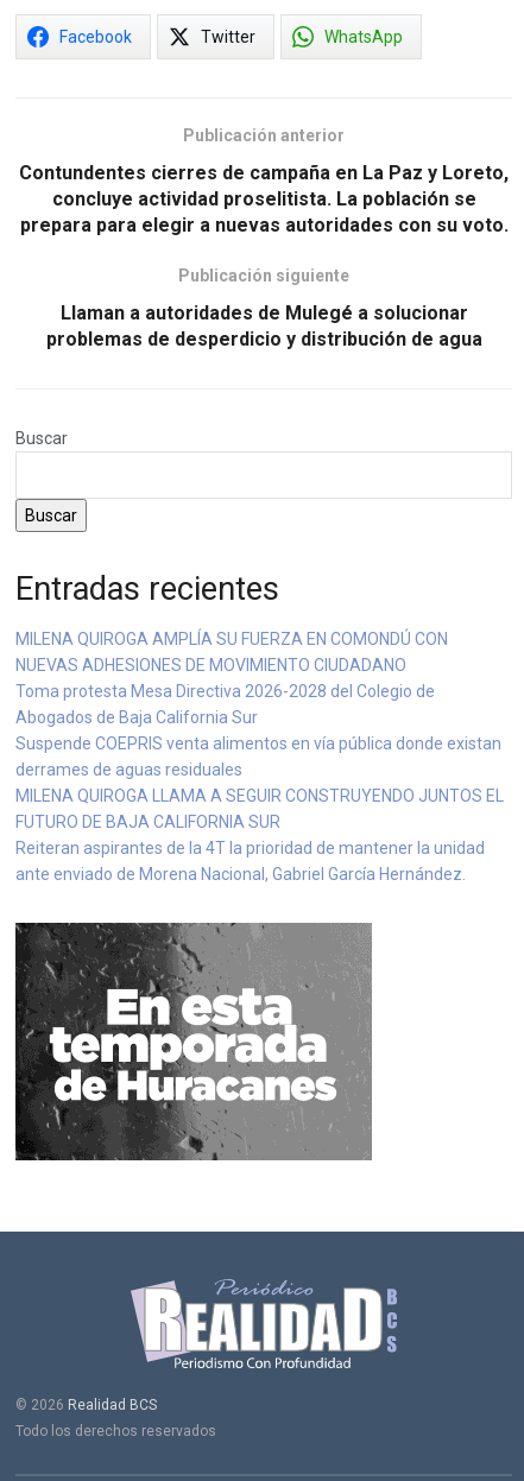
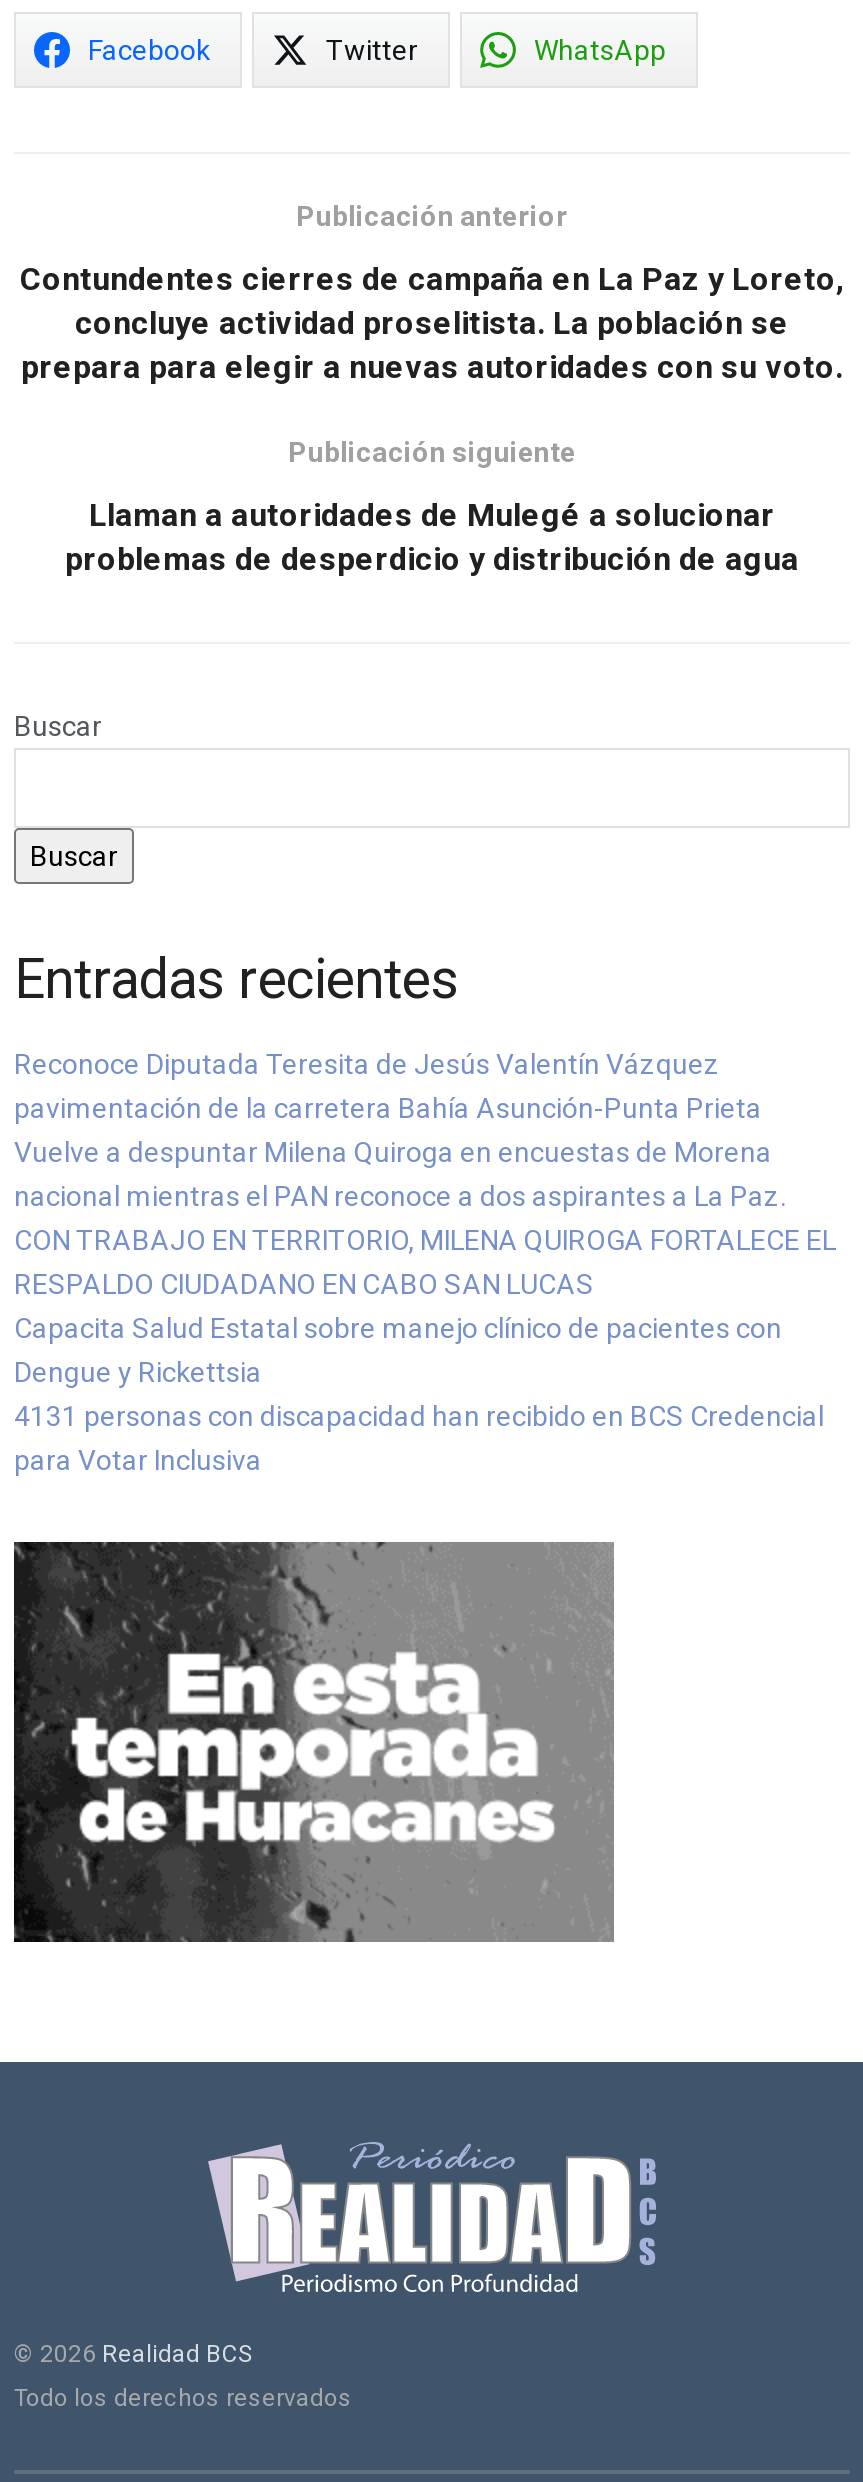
[15,630,504,884] MILENA QUIROGA AMPLÍA SU FUERZA EN COMONDÚ CON | NUEVAS ADHESIONES DE MOVIMIENTO CIUDADANO | Toma protesta Mesa Directiva 2026-2028 del Colegio de | Abogados de Baja California Sur | Suspende COEPRIS venta alimentos en vía pública donde existan | derrames de aguas residuales | MILENA QUIROGA LLAMA A SEGUIR CONSTRUYENDO JUNTOS EL | FUTURO DE BAJA CALIFORNIA SUR | Reiteran aspirantes de la 4T la prioridad de mantener la unidad | ante enviado de Morena Nacional, Gabriel García Hernández. -> [14,1049,836,1477] Reconoce Diputada Teresita de Jesús Valentín Vázquez | pavimentación de la carretera Bahía Asunción-Punta Prieta | Vuelve a despuntar Milena Quiroga en encuestas de Morena | nacional mientras el PAN reconoce a dos aspirantes a La Paz. | CON TRABAJO EN TERRITORIO, MILENA QUIROGA FORTALECE EL | RESPALDO CIUDADANO EN CABO SAN LUCAS | Capacita Salud Estatal sobre manejo clínico de pacientes con | Dengue y Rickettsia | 4131 personas con discapacidad han recibido en BCS Credencial | para Votar Inclusiva

